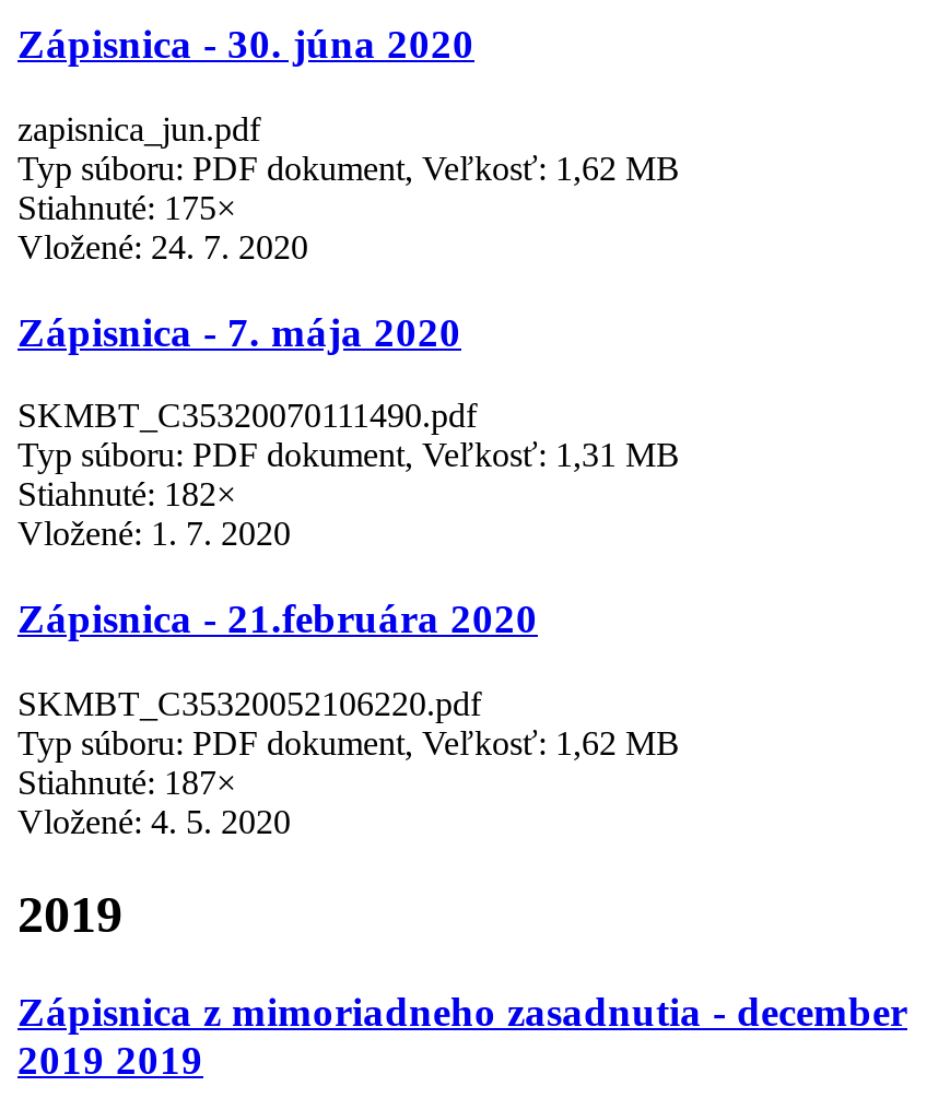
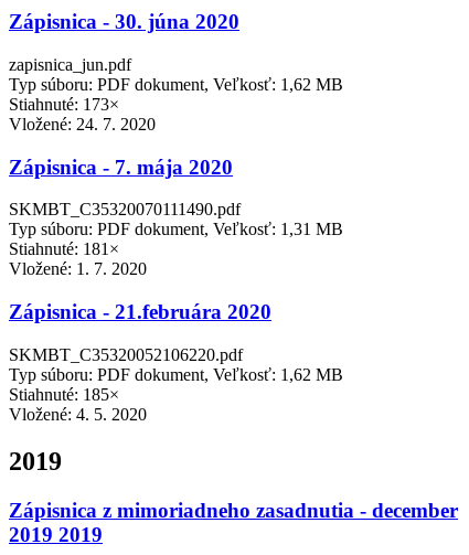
[17,189,236,226] Stiahnuté: 175× -> [9,95,119,113] Stiahnuté: 173×
[17,476,236,513] Stiahnuté: 182× -> [9,240,119,259] Stiahnuté: 181×
[17,763,236,800] Stiahnuté: 187× -> [9,385,119,404] Stiahnuté: 185×

